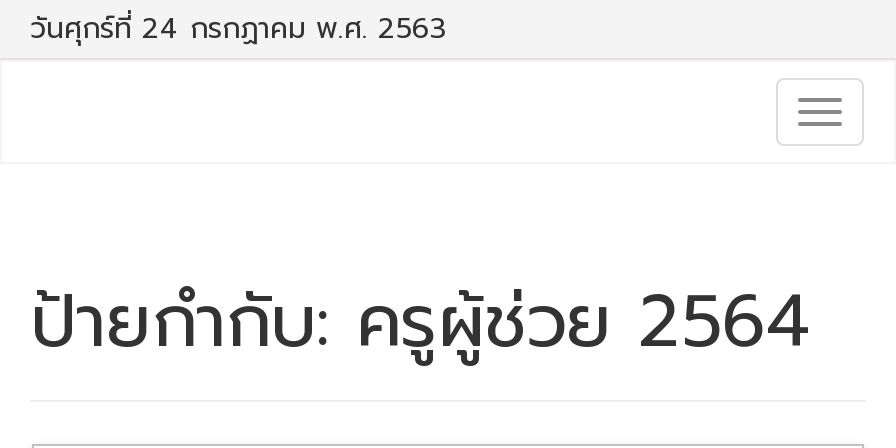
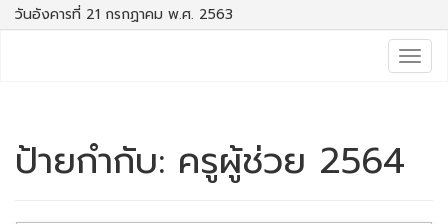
[30,8,446,50] วันศุกร์ที่ 24 กรกฏาคม พ.ศ. 2563 -> [15,4,233,25] วันอังคารที่ 21 กรกฏาคม พ.ศ. 2563

